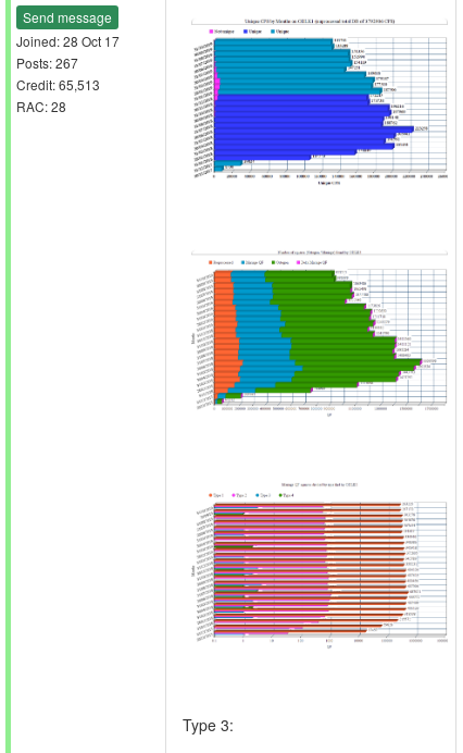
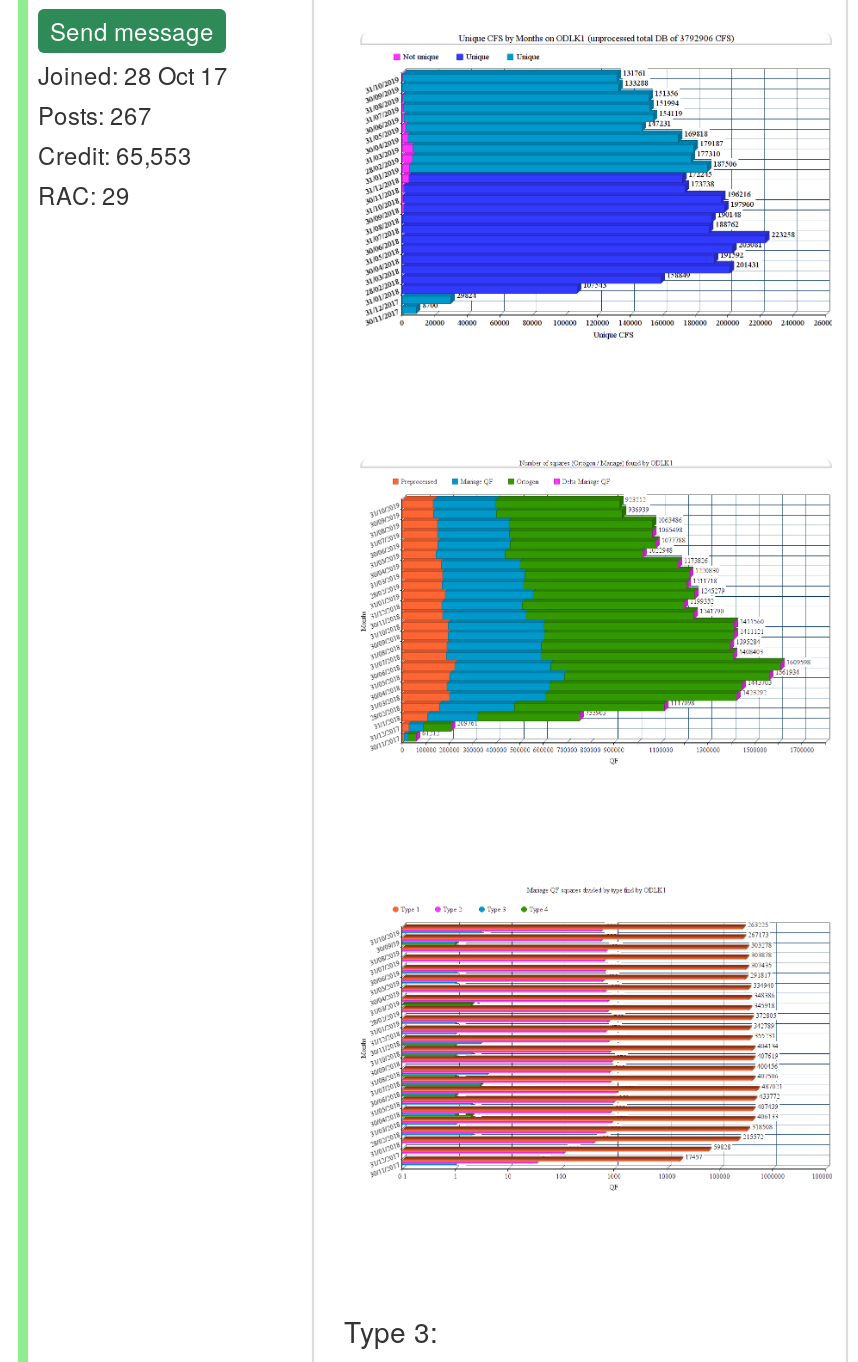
[16,75,100,93] Credit: 65,513 -> [38,137,192,171] Credit: 65,553
[16,97,66,115] RAC: 28 -> [38,177,130,211] RAC: 29

